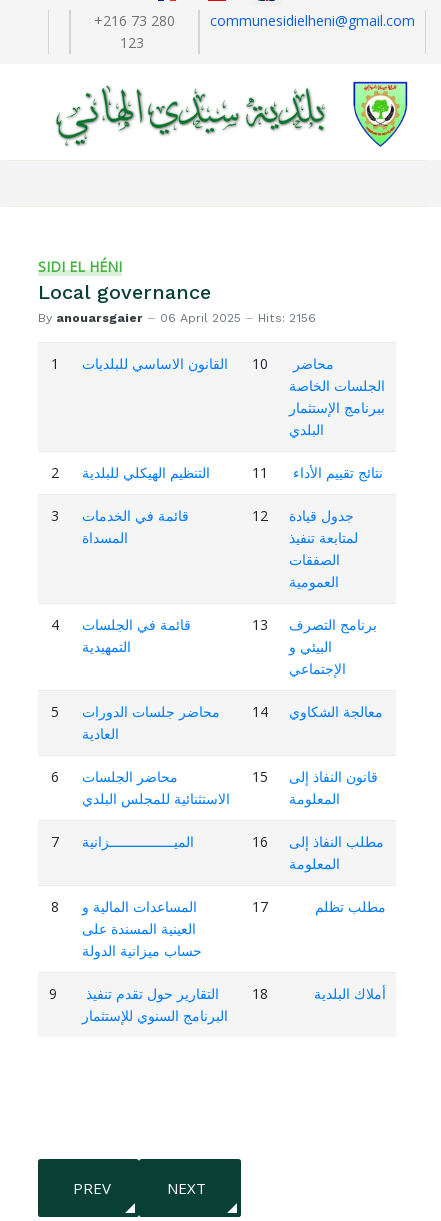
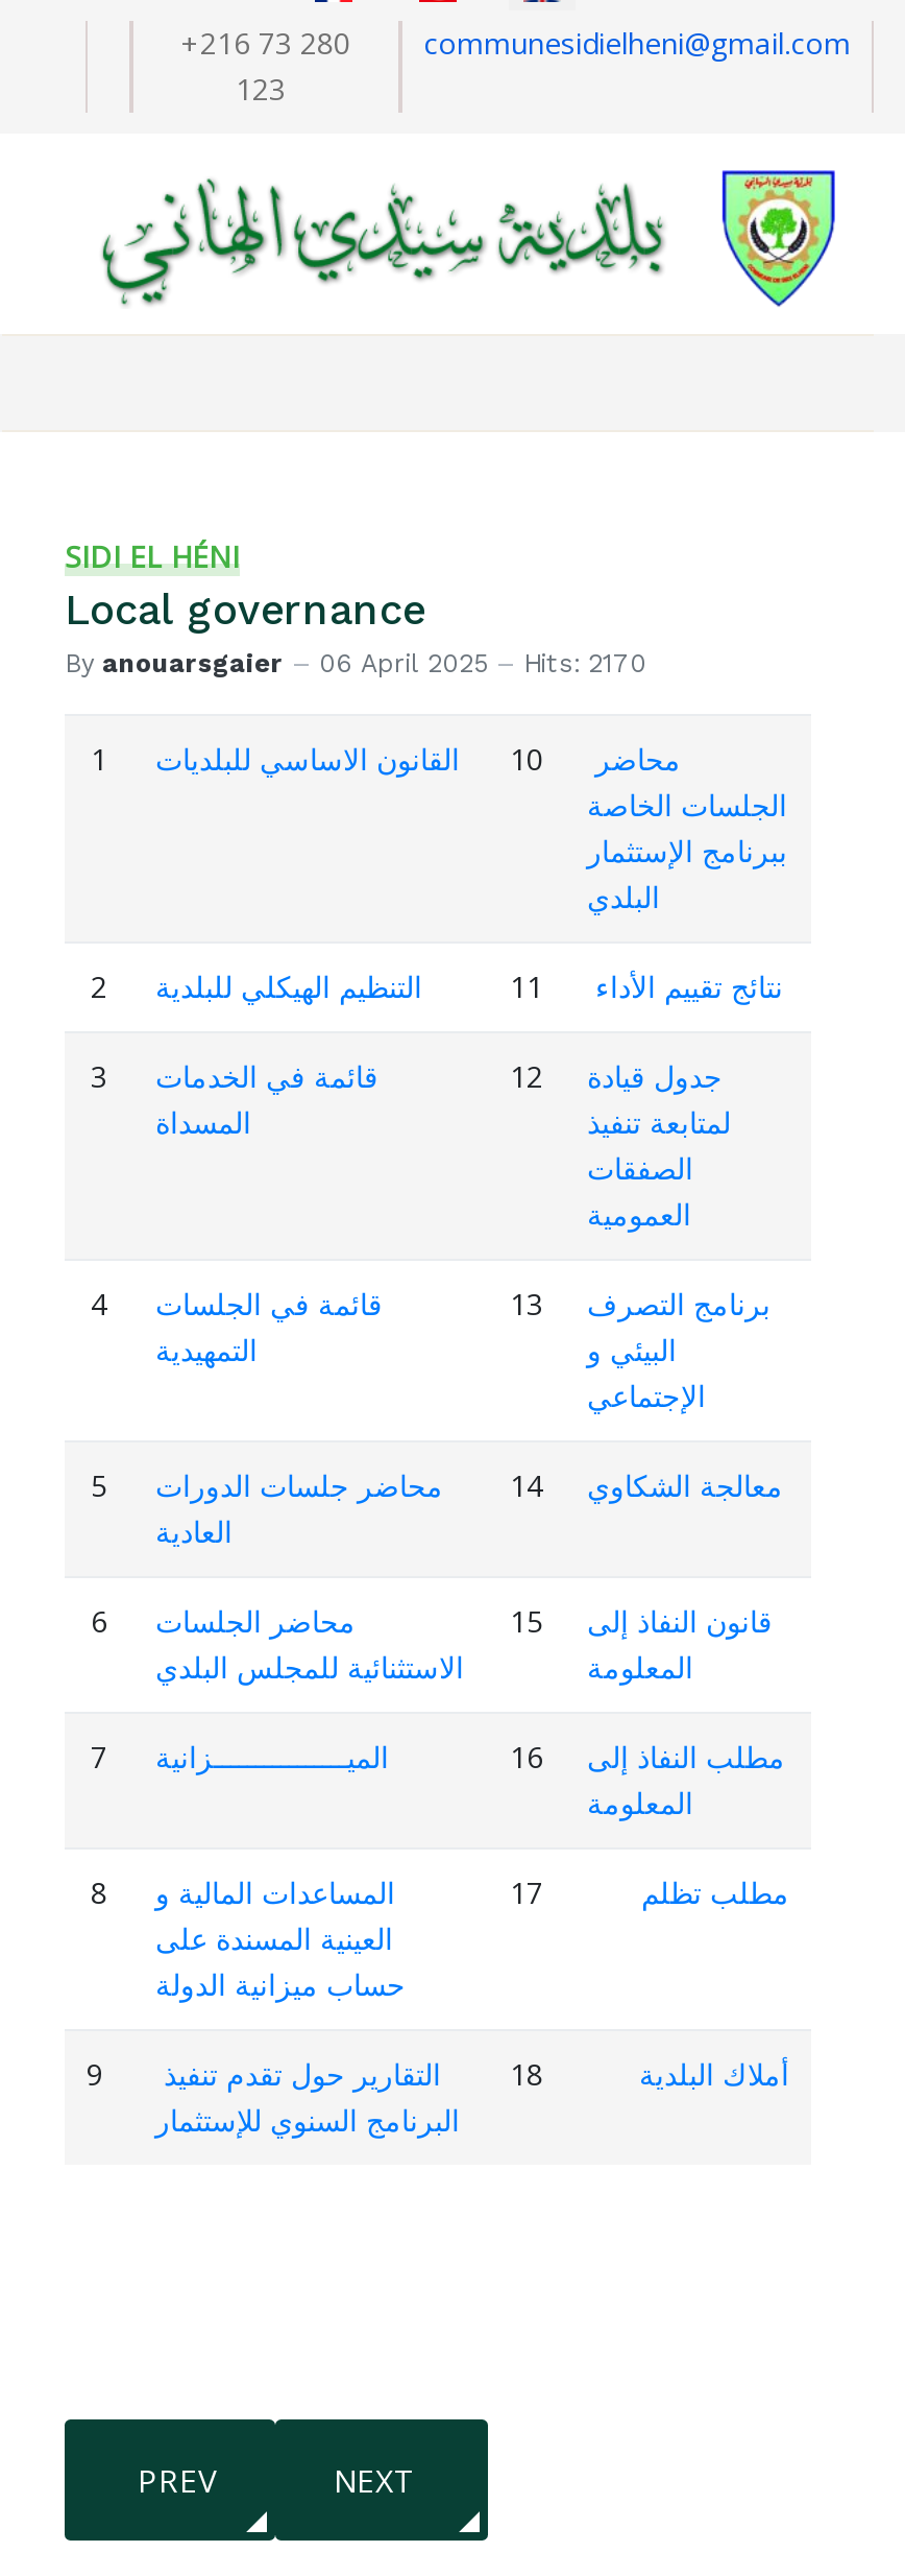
[38,311,316,325] By anouarsgaier 06 April 2025 Hits: 2156 -> [65,650,646,679] By anouarsgaier 06 April 2025 Hits: 2170

